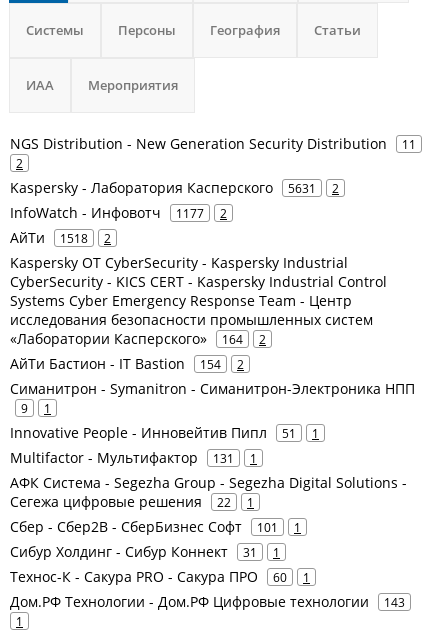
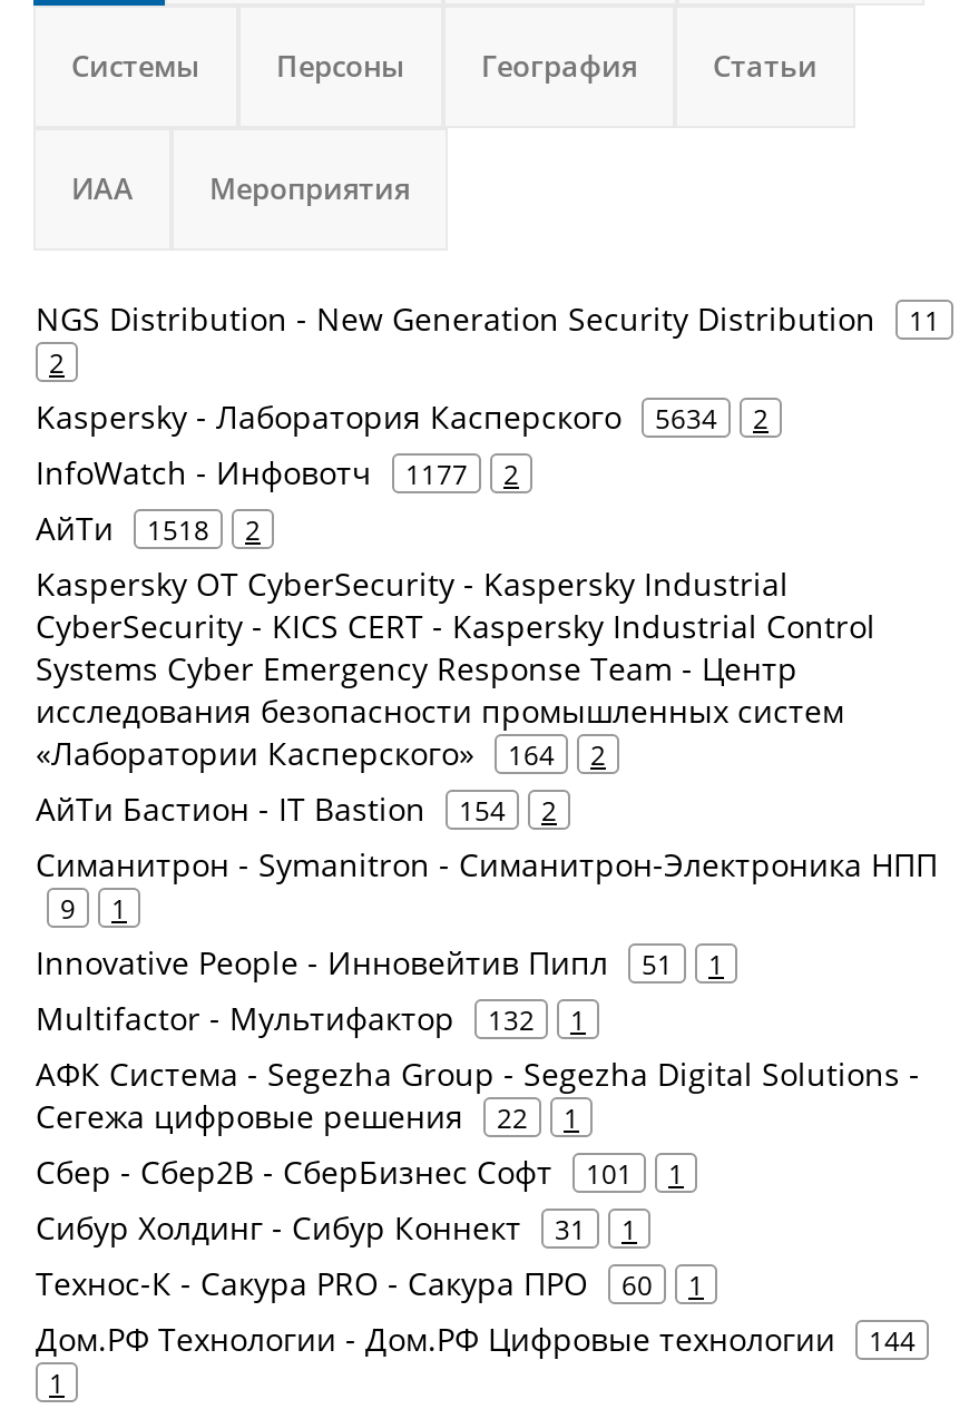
[10,178,339,197] Kaspersky - Лаборатория Касперского 5631 2 -> [36,395,769,438] Kaspersky - Лаборатория Касперского 5634 2
[10,448,257,467] Multifactor - Мультифактор 131 1 -> [36,997,586,1039] Multifactor - Мультифактор 132 1
[10,592,405,611] Дом.РФ Технологии - Дом.РФ Цифровые технологии 143 -> [36,1318,916,1360] Дом.РФ Технологии - Дом.РФ Цифровые технологии 144

